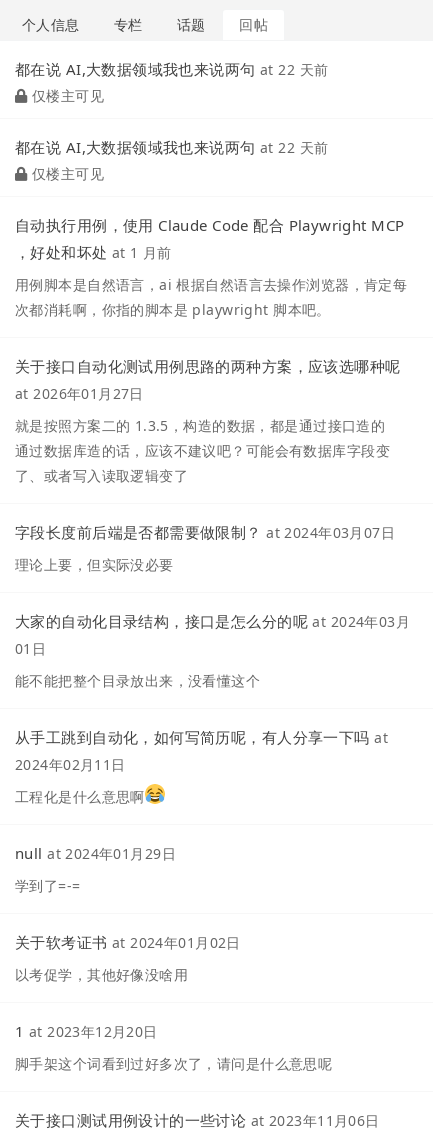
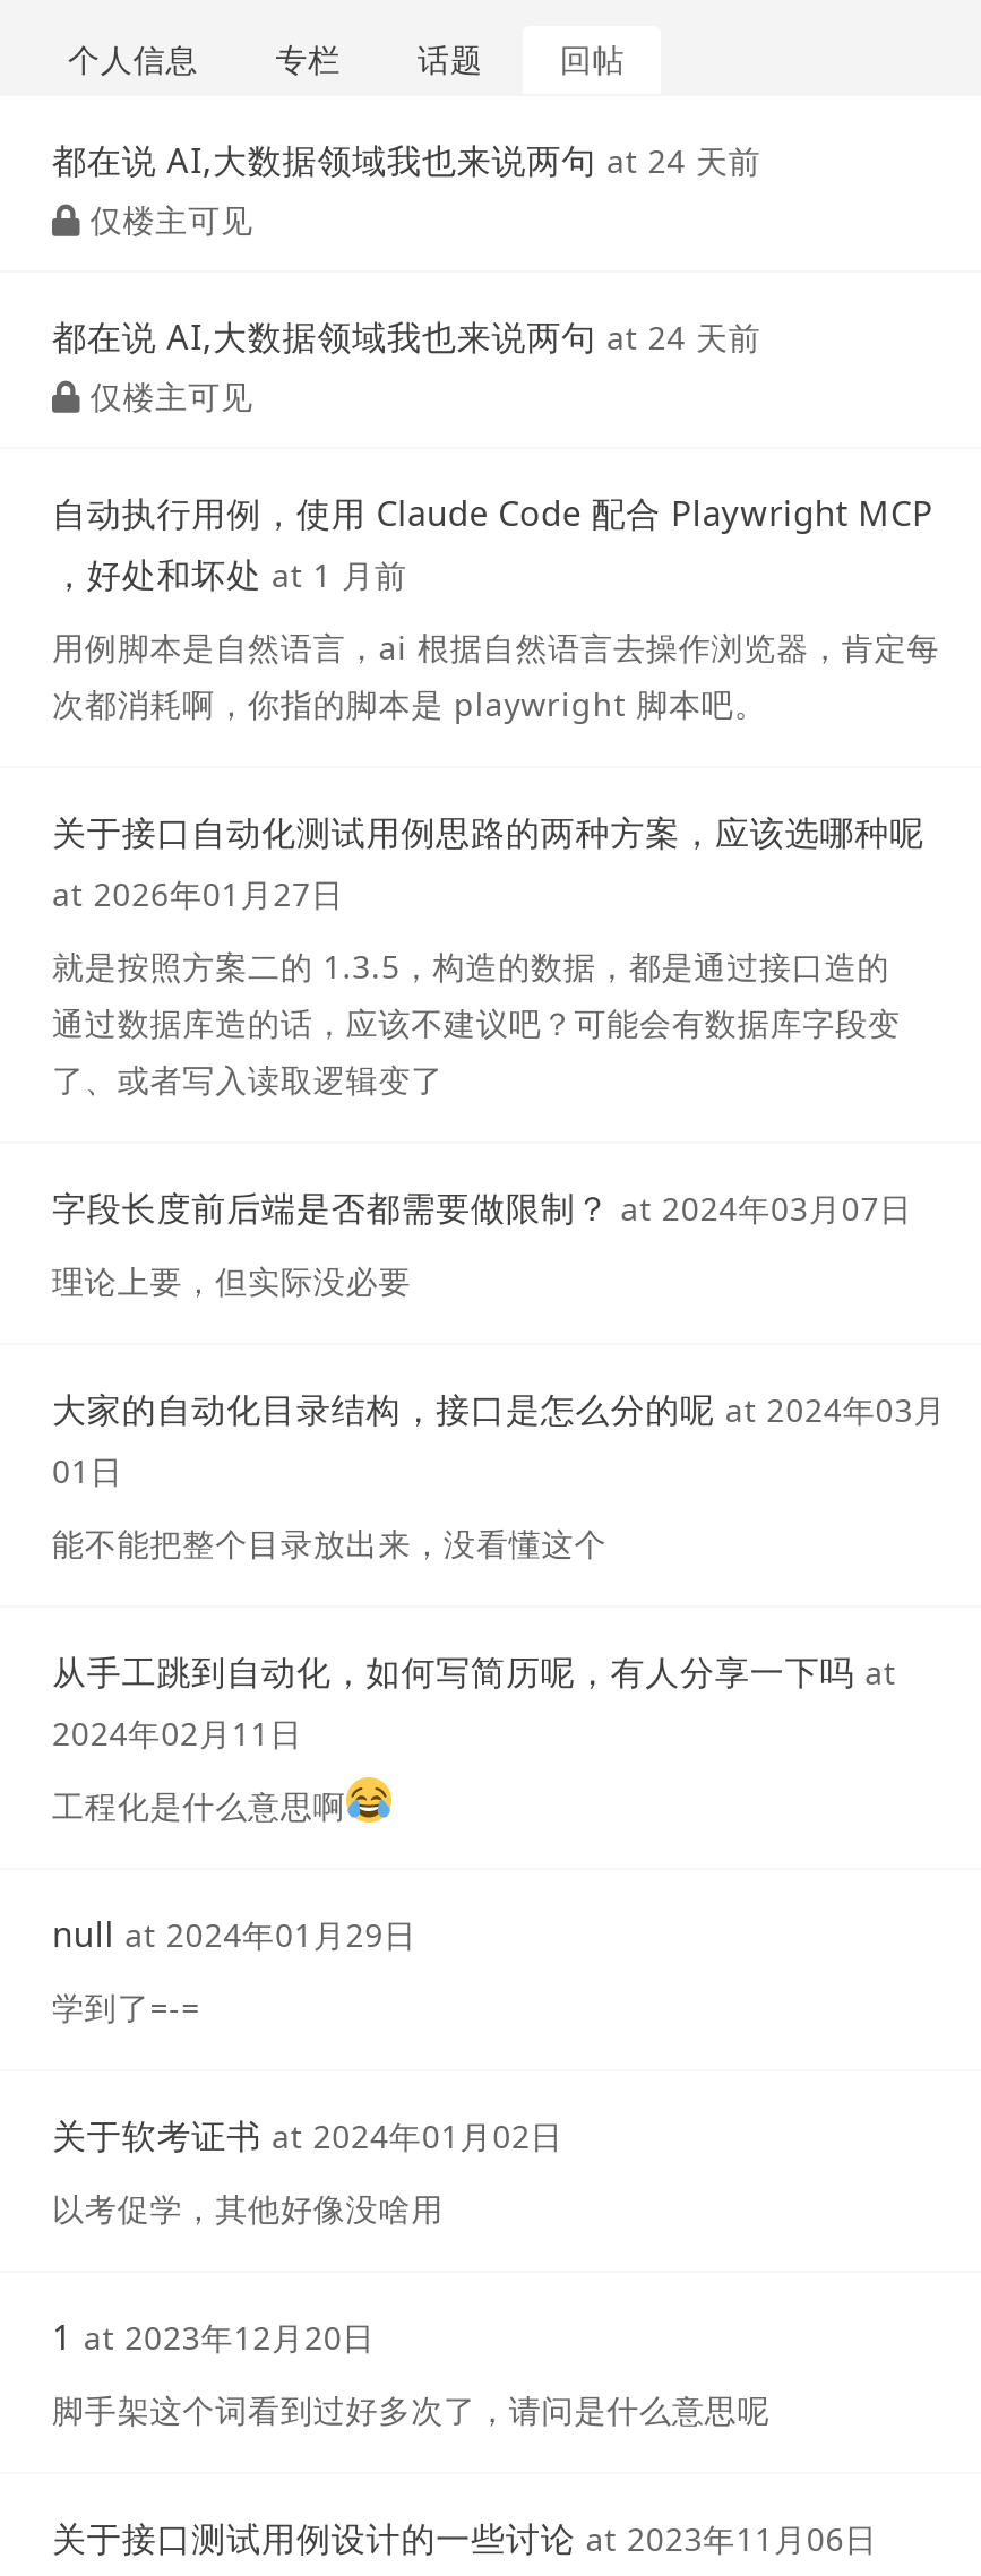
[15,59,328,79] 都在说 AI,大数据领域我也来说两句 at 22 天前 -> [52,137,761,182] 都在说 AI,大数据领域我也来说两句 at 24 天前
[15,137,328,157] 都在说 AI,大数据领域我也来说两句 at 22 天前 -> [52,313,761,359] 都在说 AI,大数据领域我也来说两句 at 24 天前

